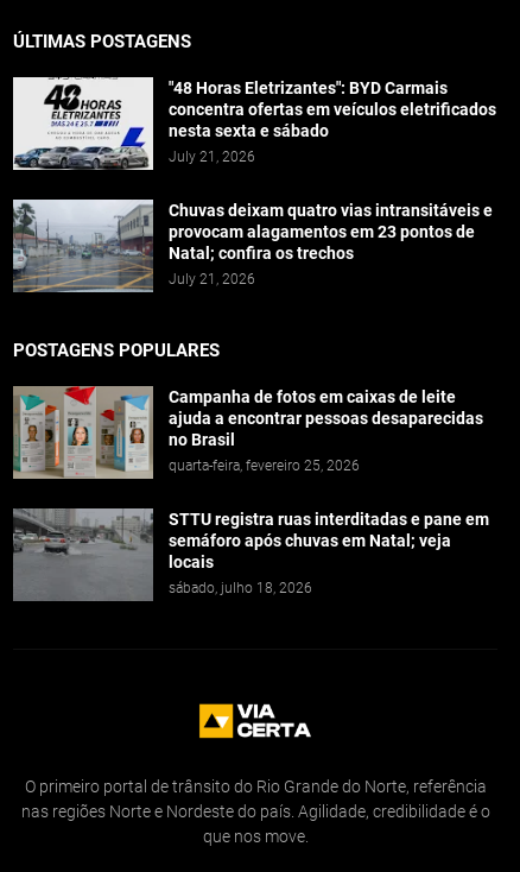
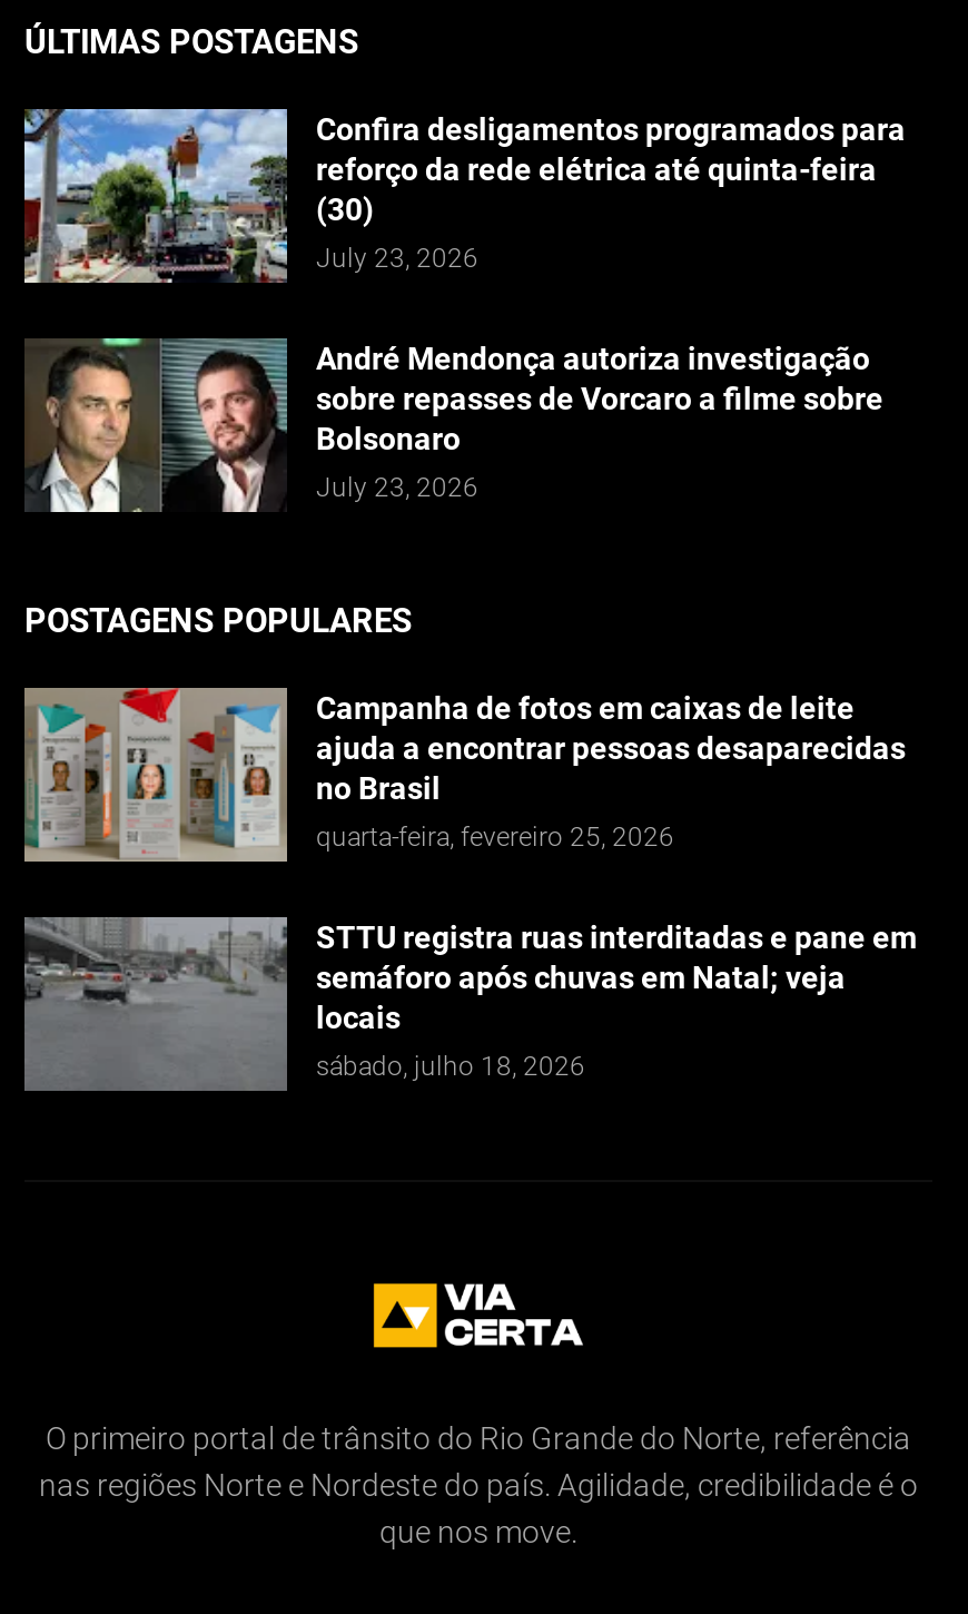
[12,76,496,171] [image] | "48 Horas Eletrizantes": BYD Carmais | concentra ofertas em veículos eletrificados | nesta sexta e sábado | July 21, 2026 -> [22,107,906,285] [image] | Confira desligamentos programados para | reforço da rede elétrica até quinta-feira | (30) | July 23, 2026
[12,198,493,293] [image] | Chuvas deixam quatro vias intransitáveis e | provocam alagamentos em 23 pontos de | Natal; confira os trechos | July 21, 2026 -> [24,336,883,514] [image] | André Mendonça autoriza investigação | sobre repasses de Vorcaro a filme sobre | Bolsonaro | July 23, 2026

